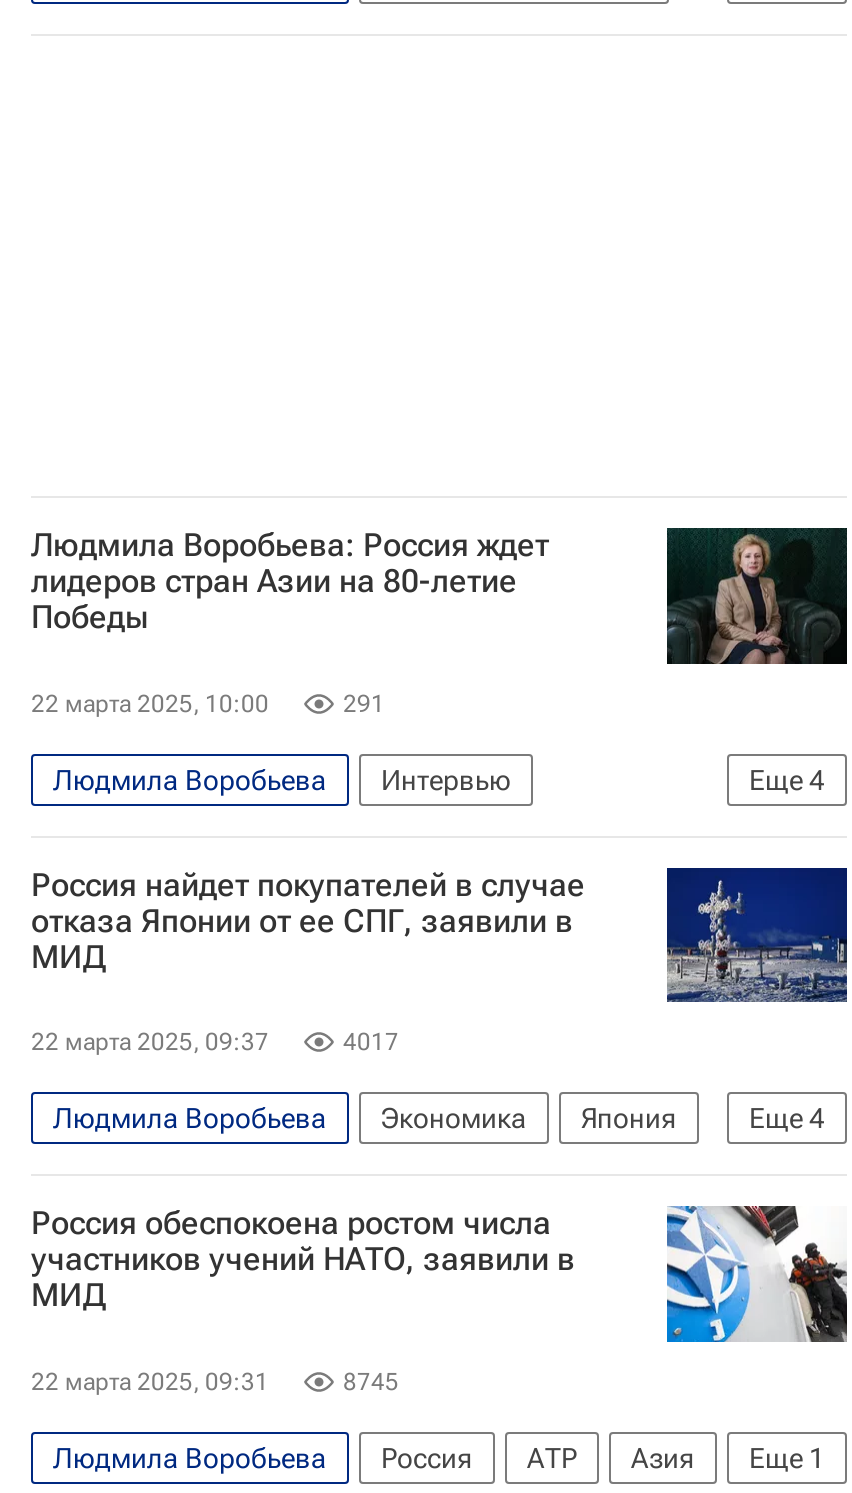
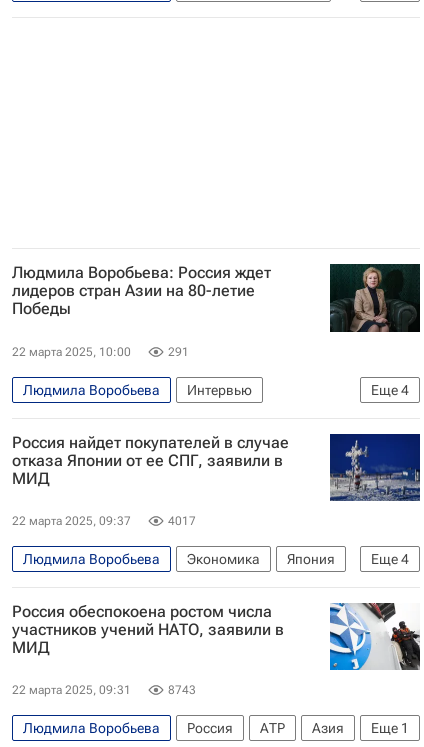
[343,1367,399,1395] 8745 -> [168,683,196,697] 8743

